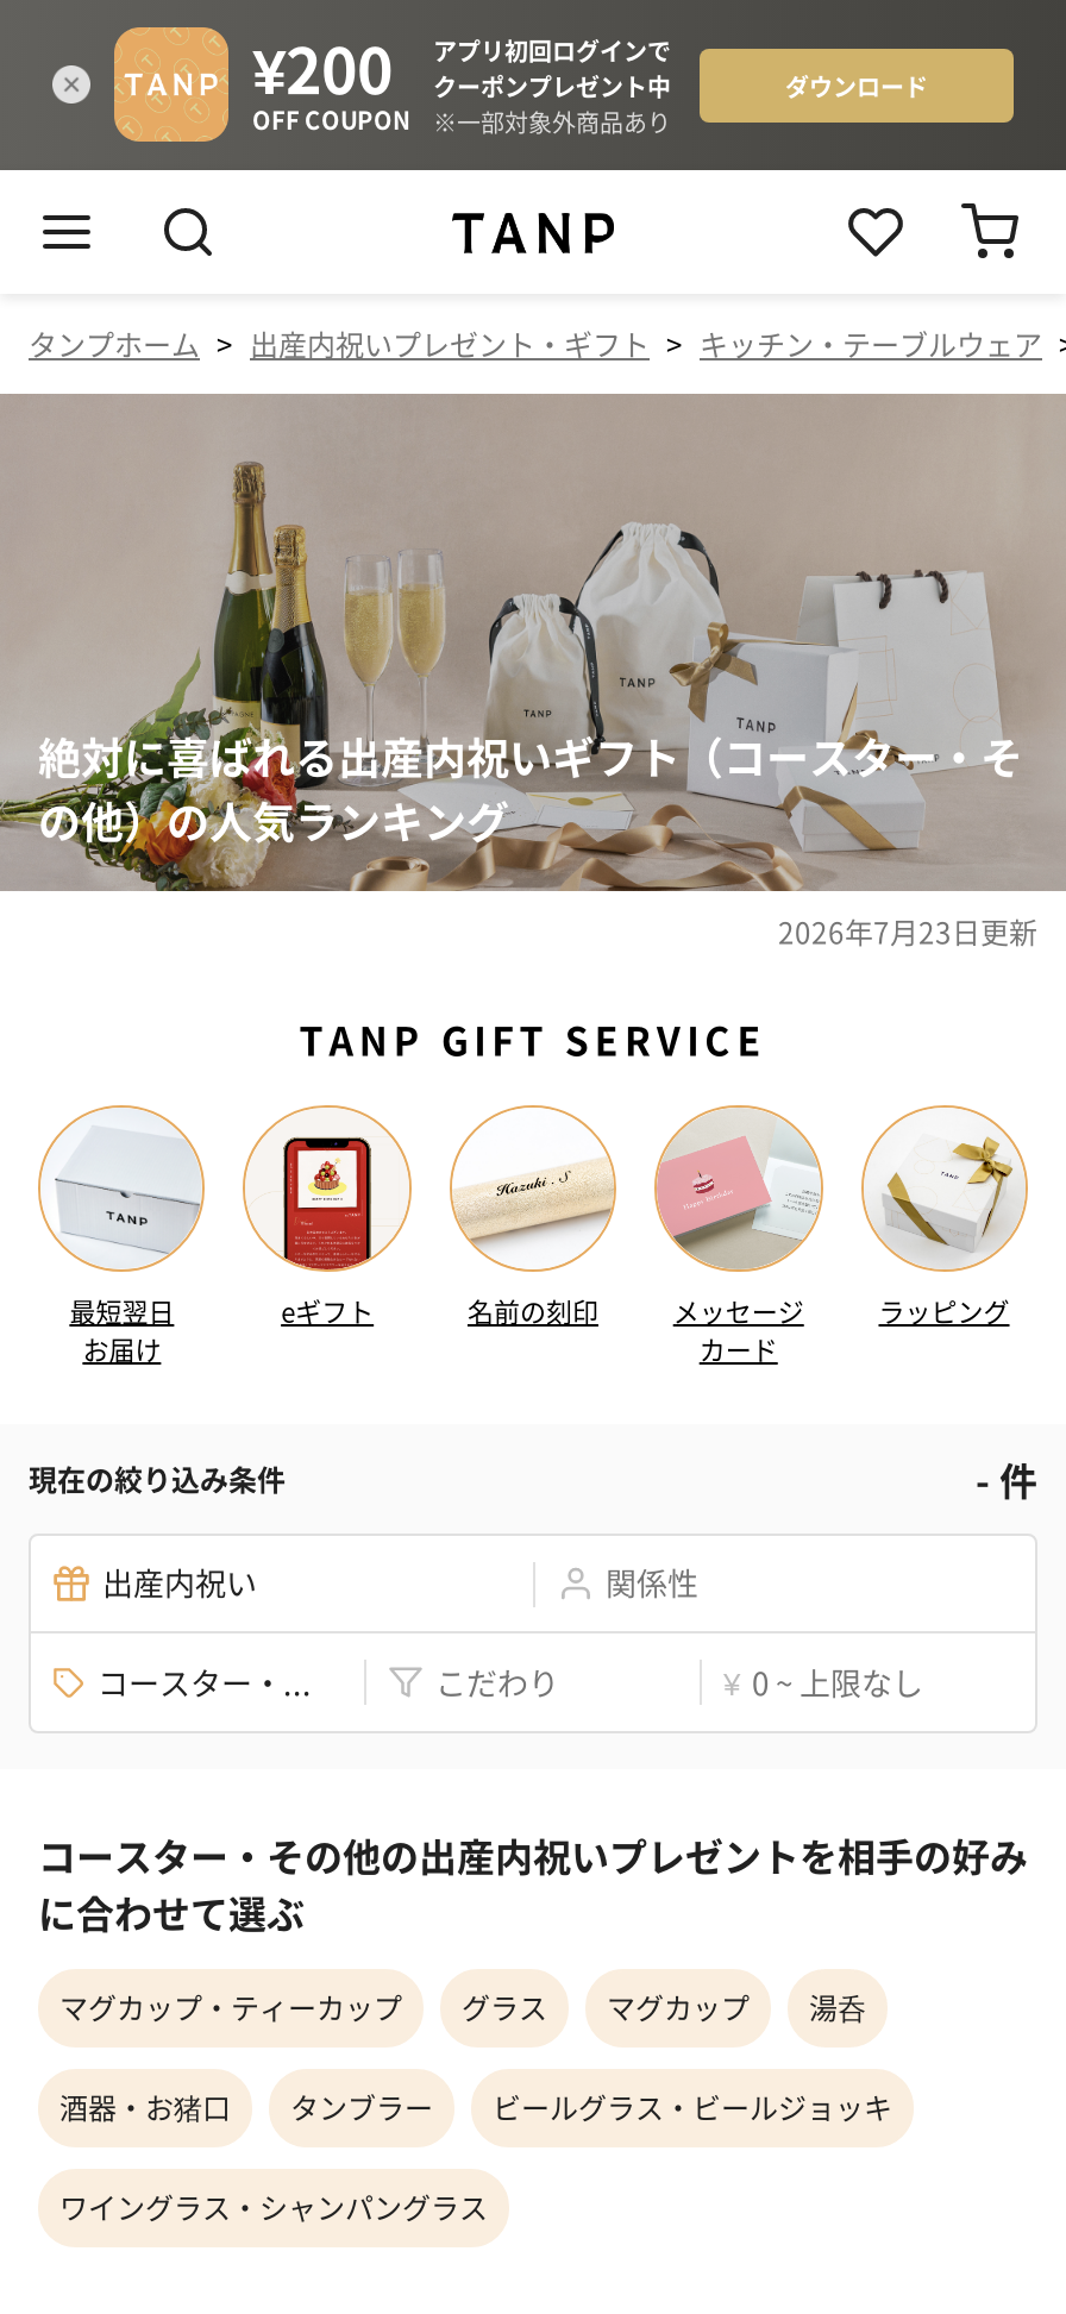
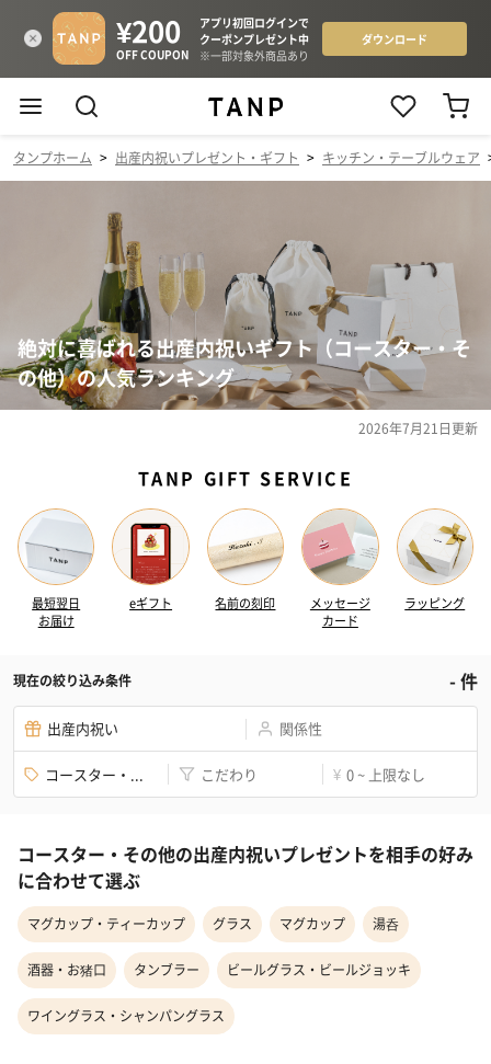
[778,910,1037,951] 2026年7月23日更新 -> [358,419,478,437] 2026年7月21日更新

